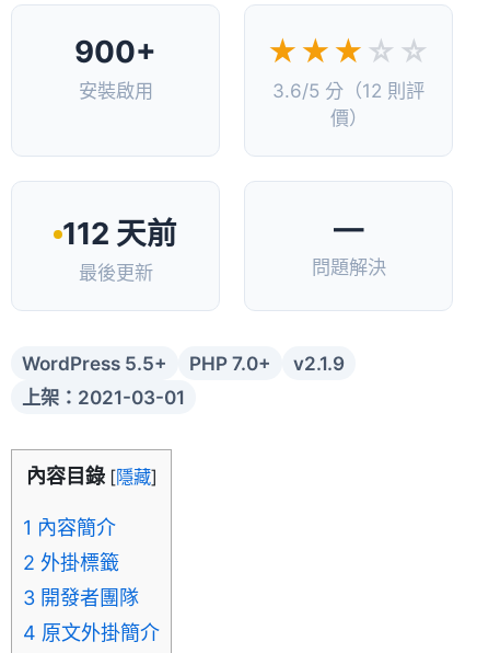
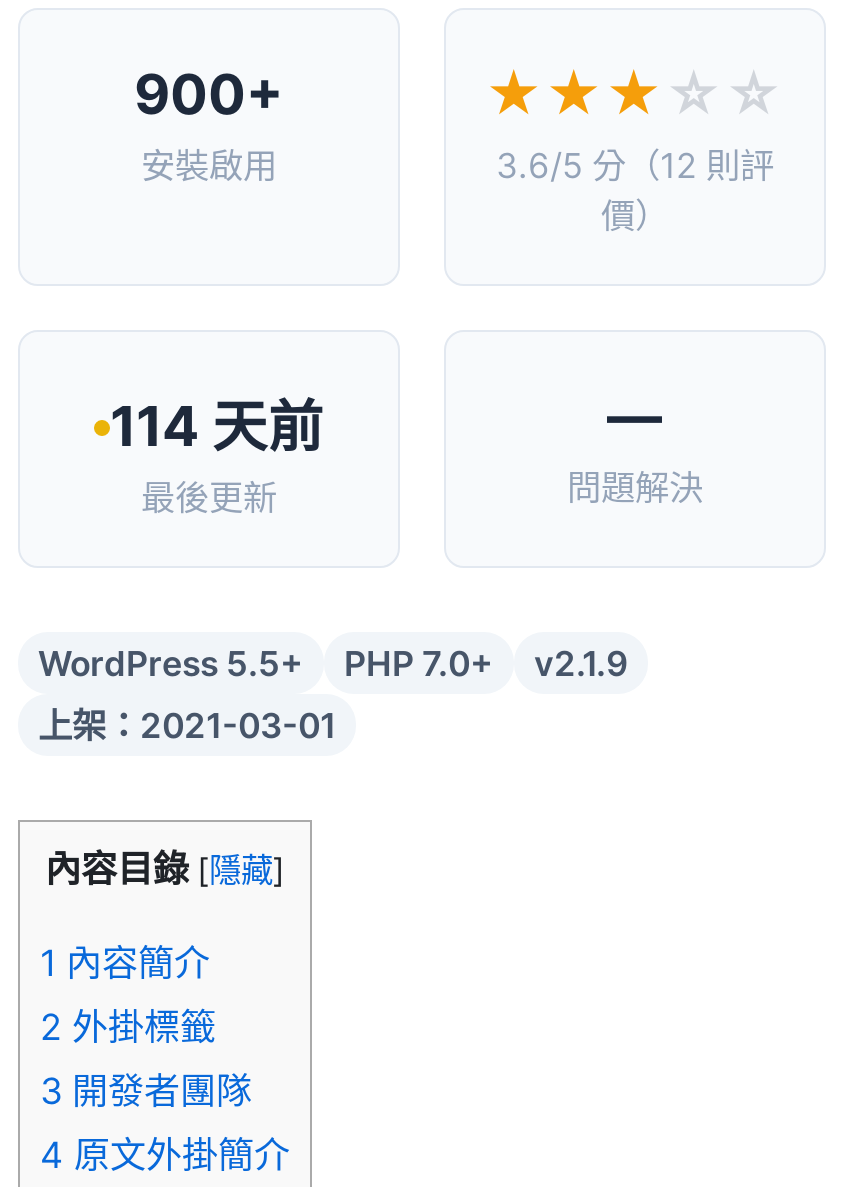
[62,215,177,252] 112 天前 -> [110,392,324,460] 114 天前

